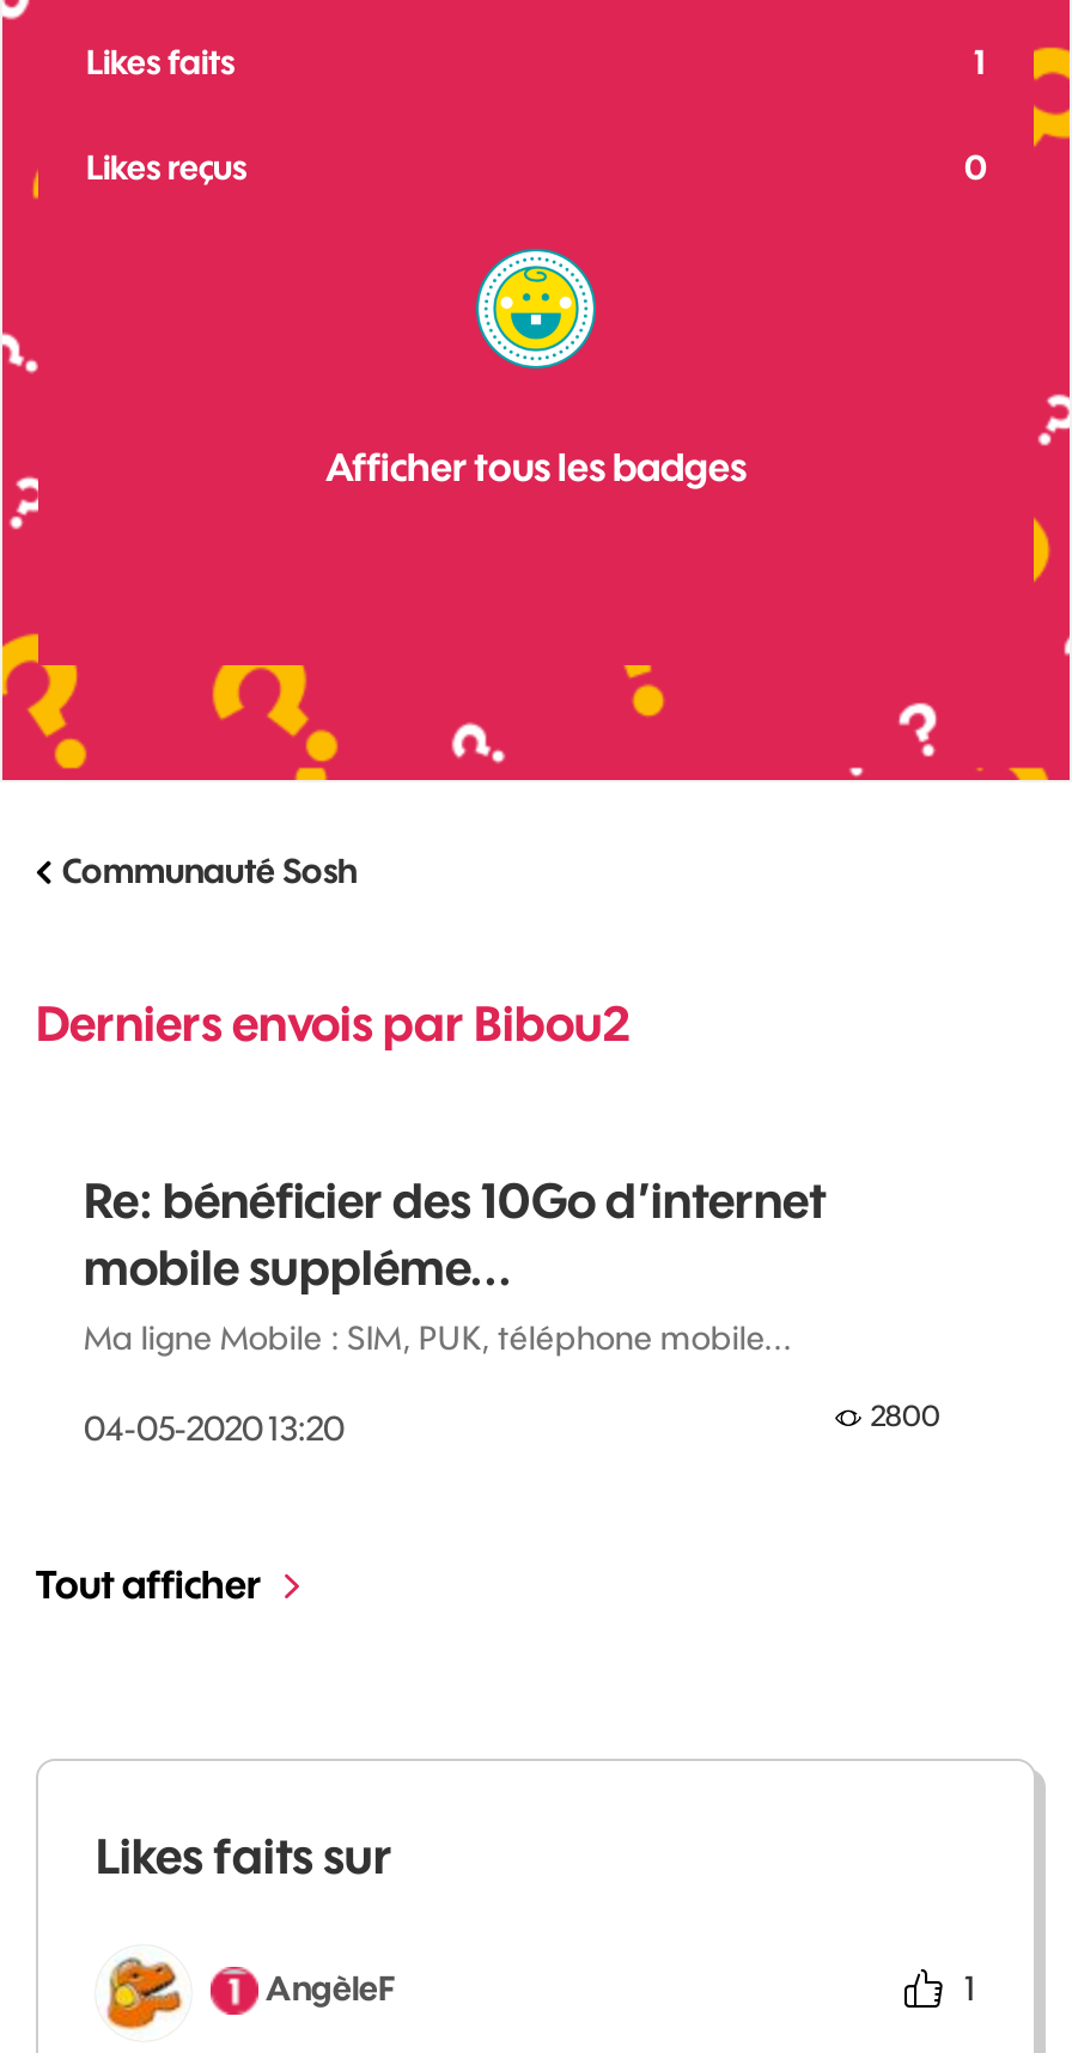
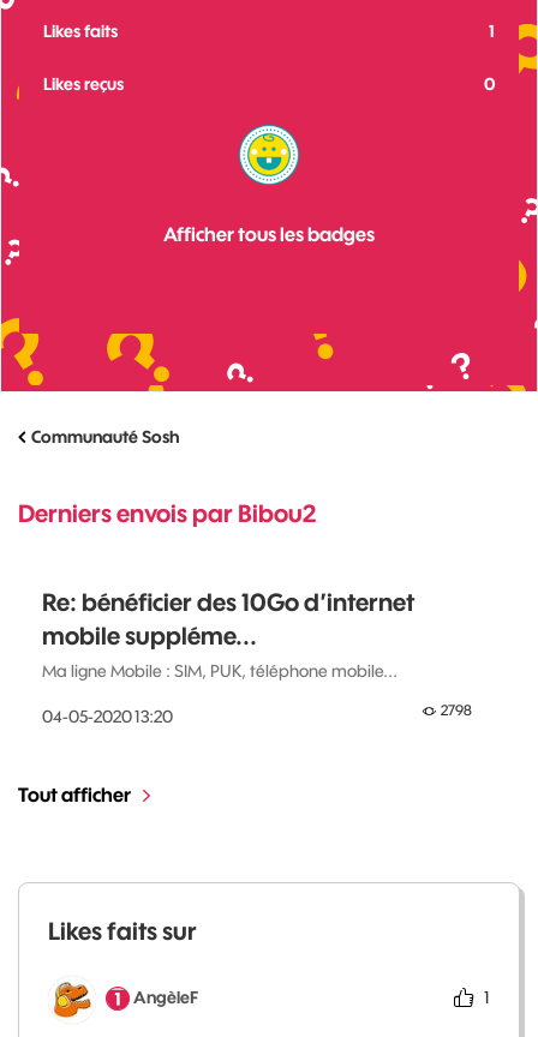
[866,1397,940,1433] 2800 -> [438,701,472,719] 2798

